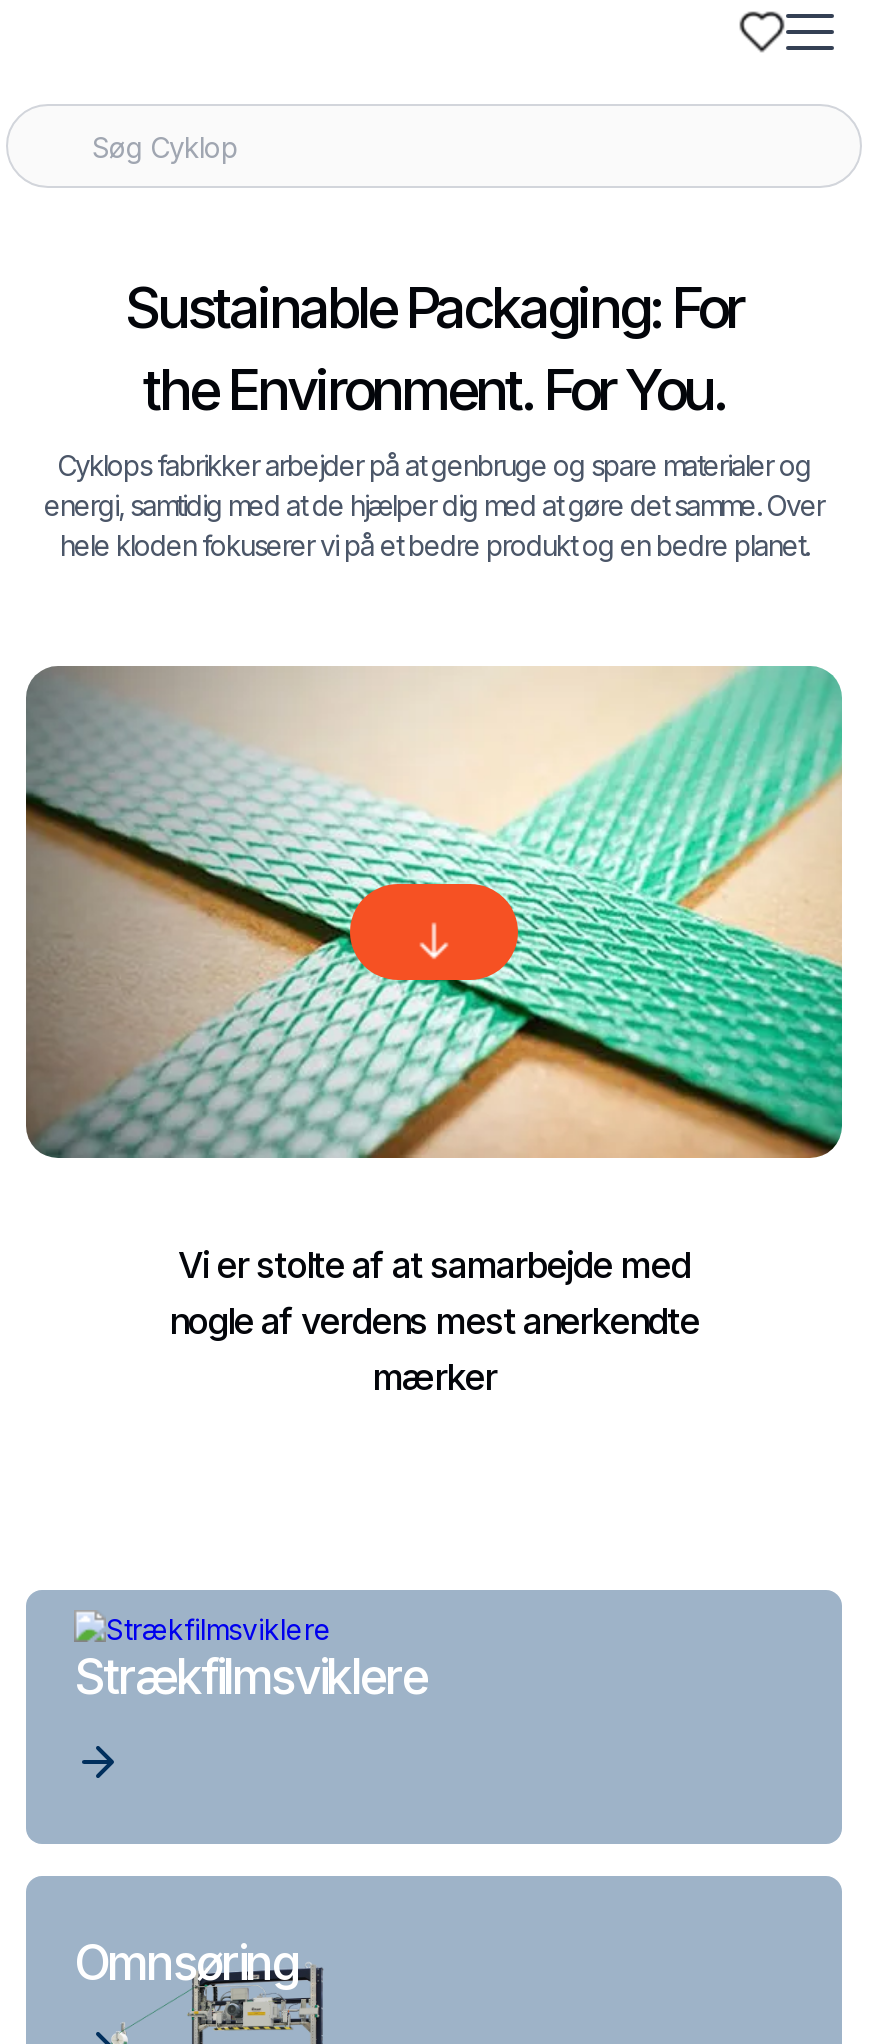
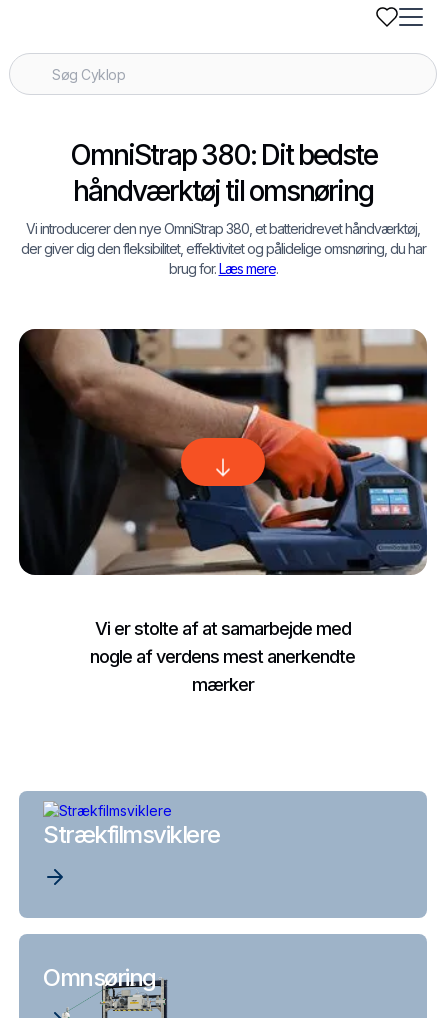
[44,274,824,562] Sustainable Packaging: For | the Environment. For You. | Cyklops fabrikker arbejder på at genbruge og spare materialer og | energi, samtidig med at de hjælper dig med at gøre det samme. Over | hele kloden fokuserer vi på et bedre produkt og en bedre planet. -> [20,138,425,277] OmniStrap 380: Dit bedste | håndværktøj til omsnøring | Vi introducerer den nye OmniStrap 380, et batteridrevet håndværktøj, | der giver dig den fleksibilitet, effektivitet og pålidelige omsnøring, du har | brug for. Læs mere
[24,666,844,1160] [image] -> [18,328,428,576] [image]

